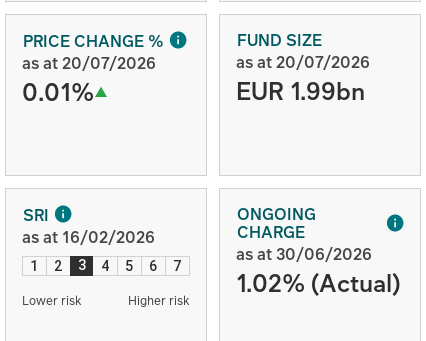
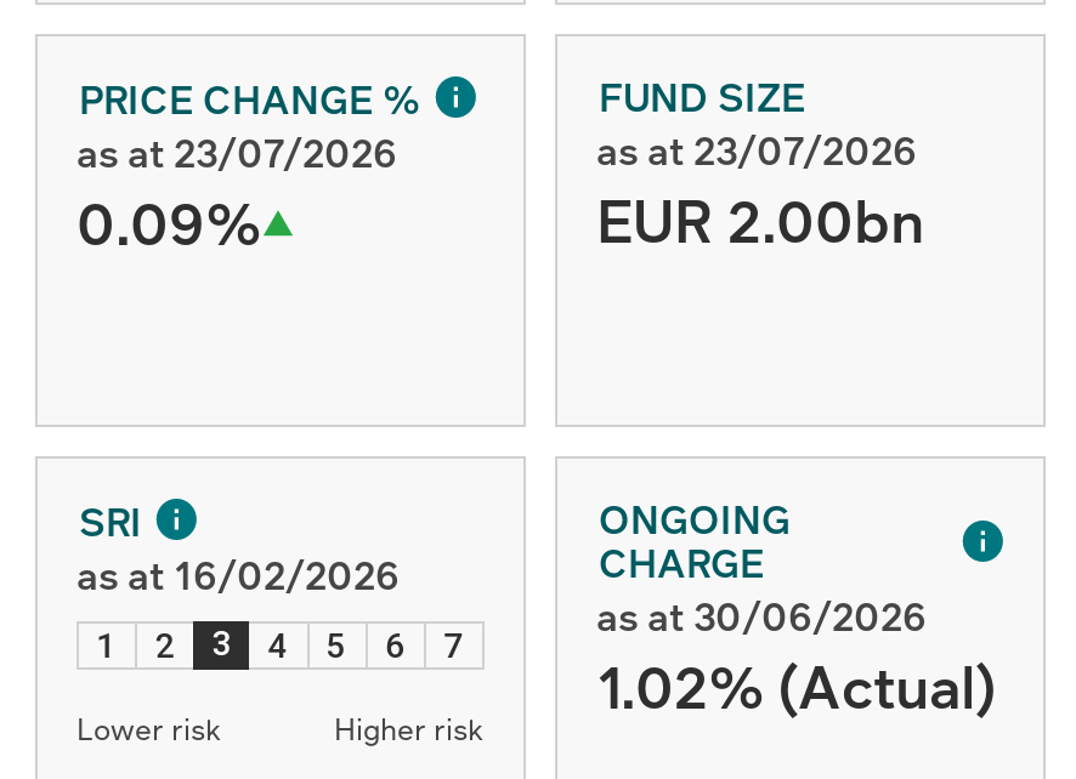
[22,52,156,74] as at 20/07/2026 -> [77,126,397,180] as at 23/07/2026
[236,51,370,73] as at 20/07/2026 -> [596,124,917,177] as at 23/07/2026
[22,75,94,108] 0.01% -> [77,182,261,262] 0.09%
[236,74,365,107] EUR 1.99bn -> [596,180,924,260] EUR 2.00bn

